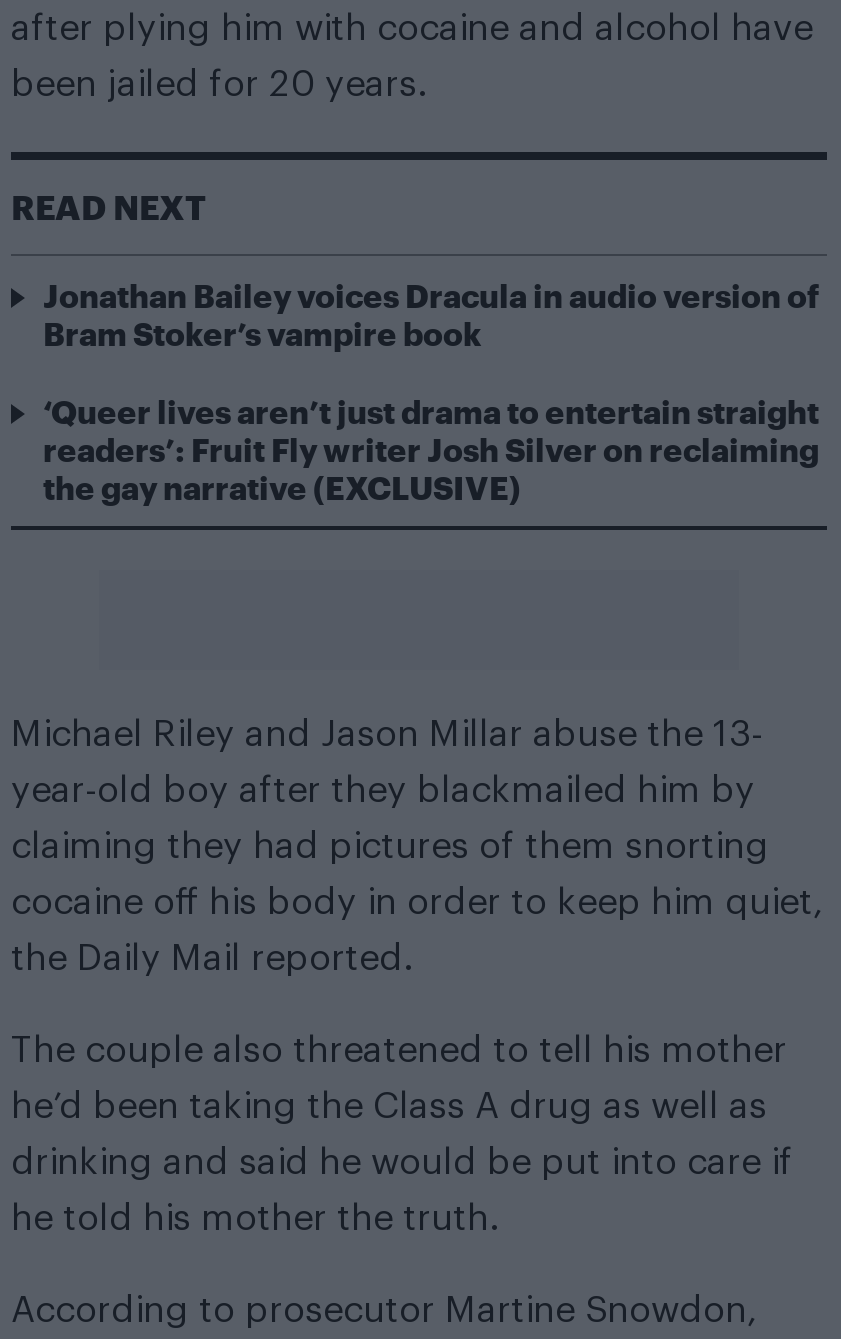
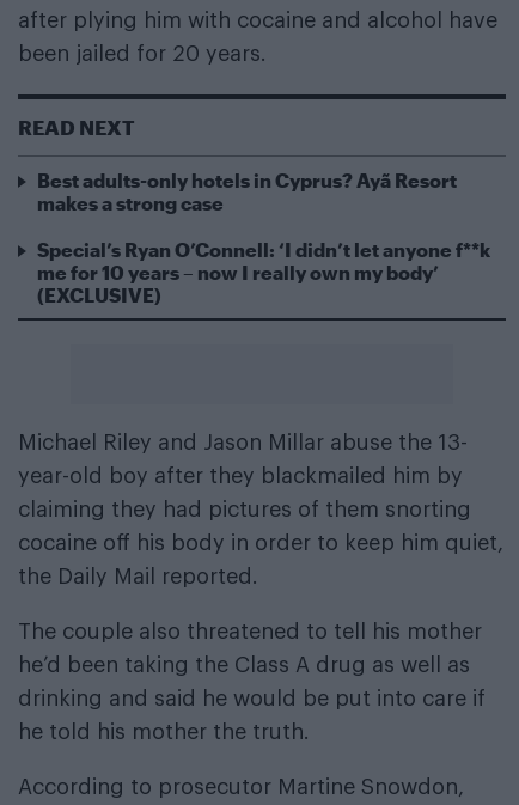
[43,276,819,352] Jonathan Bailey voices Dracula in audio version of | Bram Stoker’s vampire book -> [37,168,457,214] Best adults-only hotels in Cyprus? Ayã Resort | makes a strong case
[43,392,819,506] ‘Queer lives aren’t just drama to entertain straight | readers’: Fruit Fly writer Josh Silver on reclaiming | the gay narrative (EXCLUSIVE) -> [37,238,490,306] Special’s Ryan O’Connell: ‘I didn’t let anyone f**k | me for 10 years – now I really own my body’ | (EXCLUSIVE)

